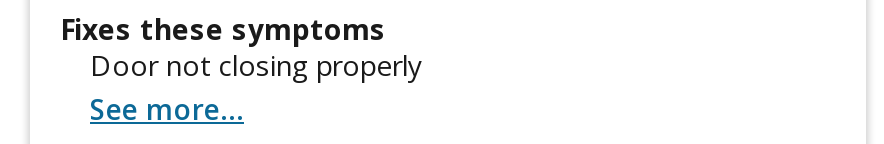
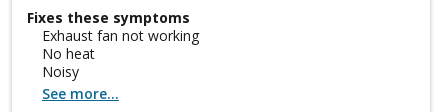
[90,46,422,84] Door not closing properly -> [42,26,199,81] Exhaust fan not working | No heat | Noisy

